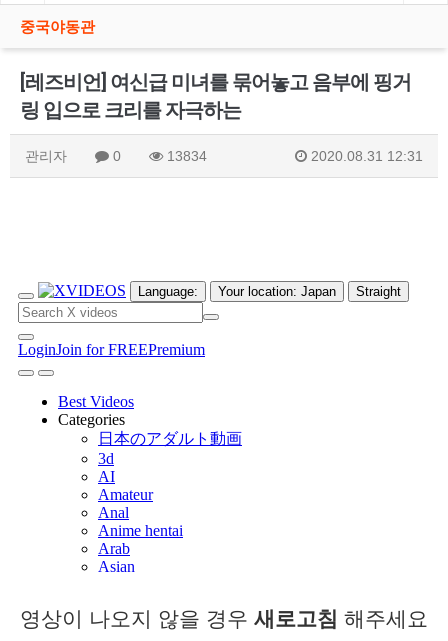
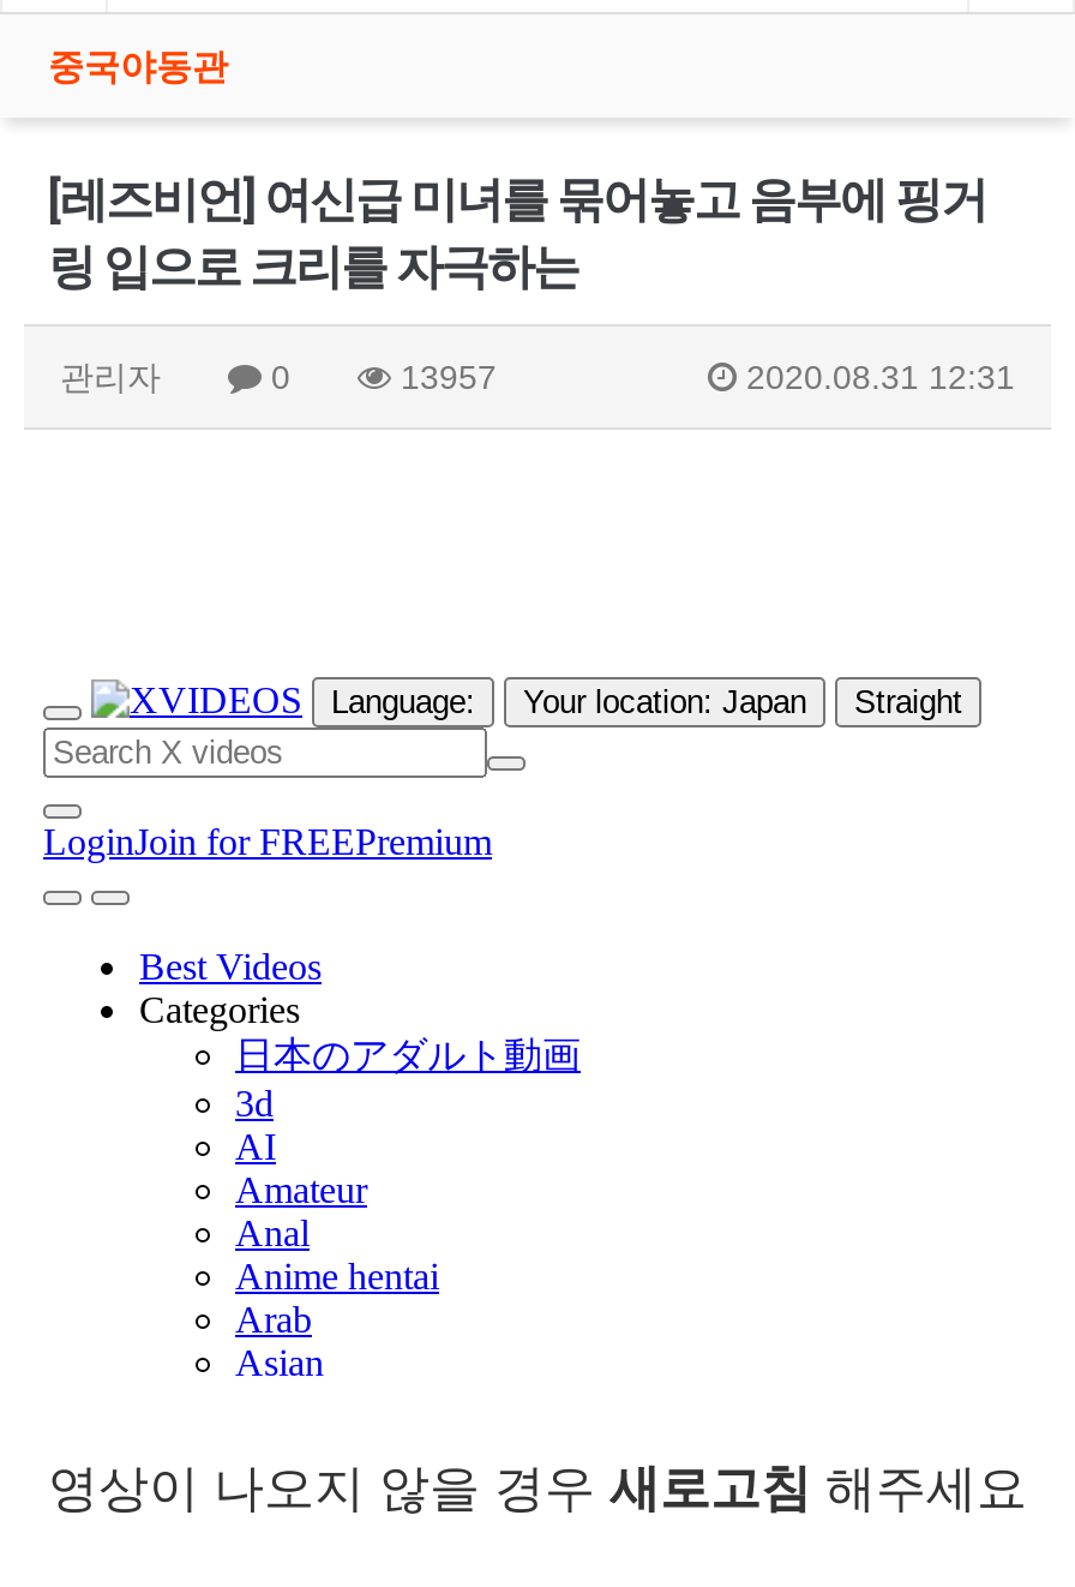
[163,148,207,164] 13834 -> [391,358,497,396] 13957

